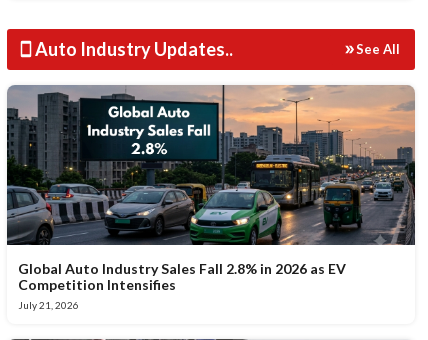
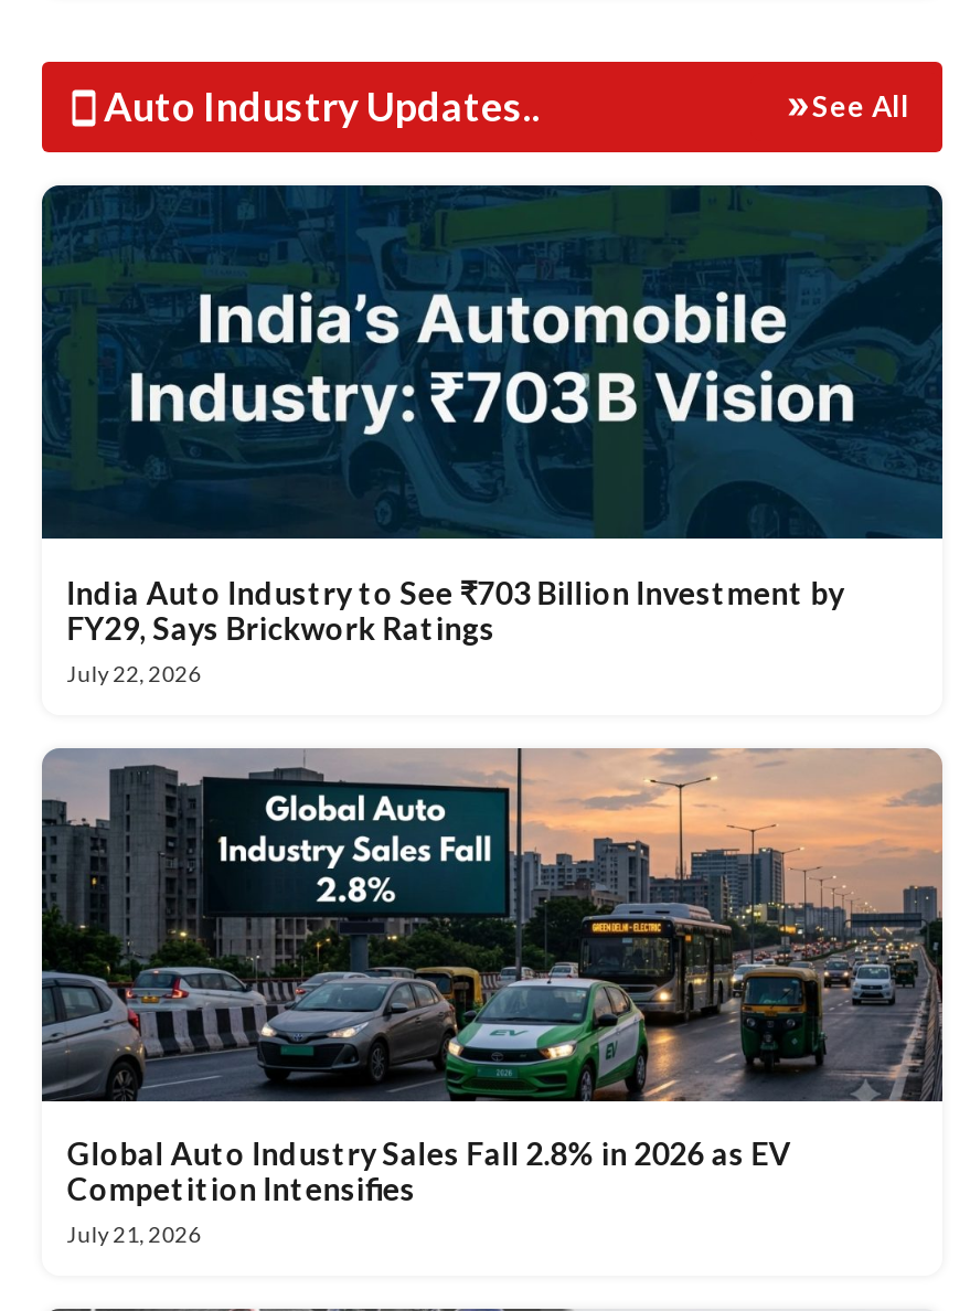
none -> [42,183,945,686] [image] | India Auto Industry to See ₹703 Billion Investment by | FY29, Says Brickwork Ratings | July 22, 2026

